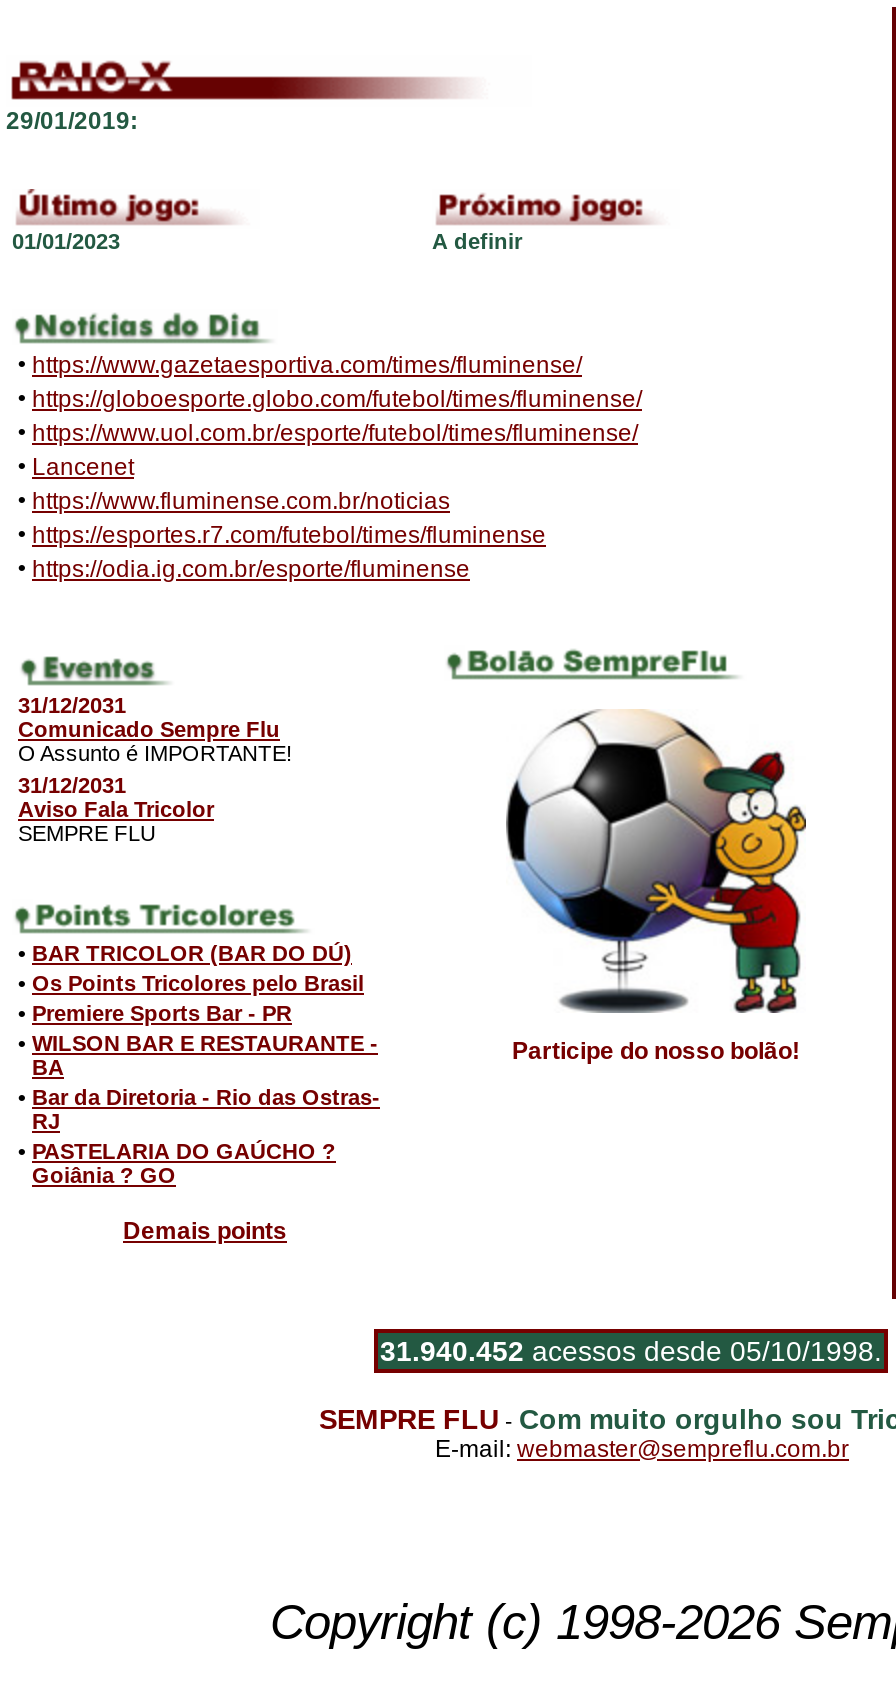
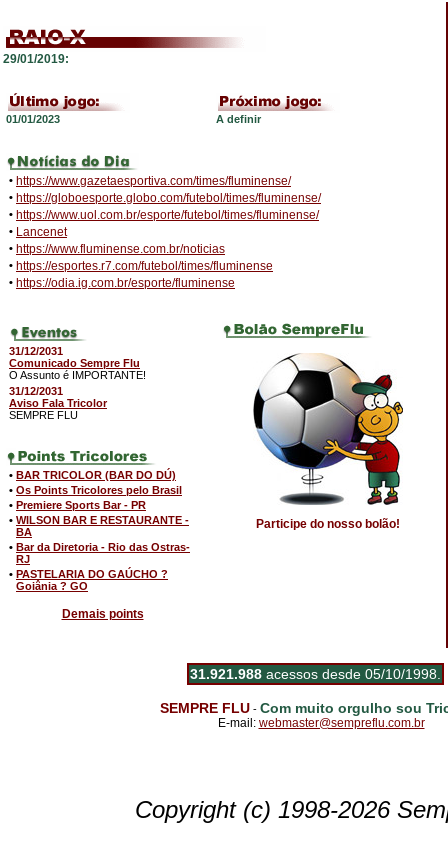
[380,1335,882,1367] 31.940.452 acessos desde 05/10/1998. -> [190,666,441,682] 31.921.988 acessos desde 05/10/1998.

